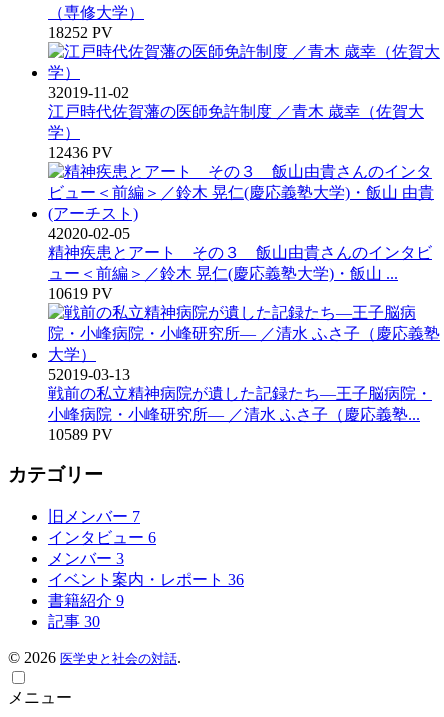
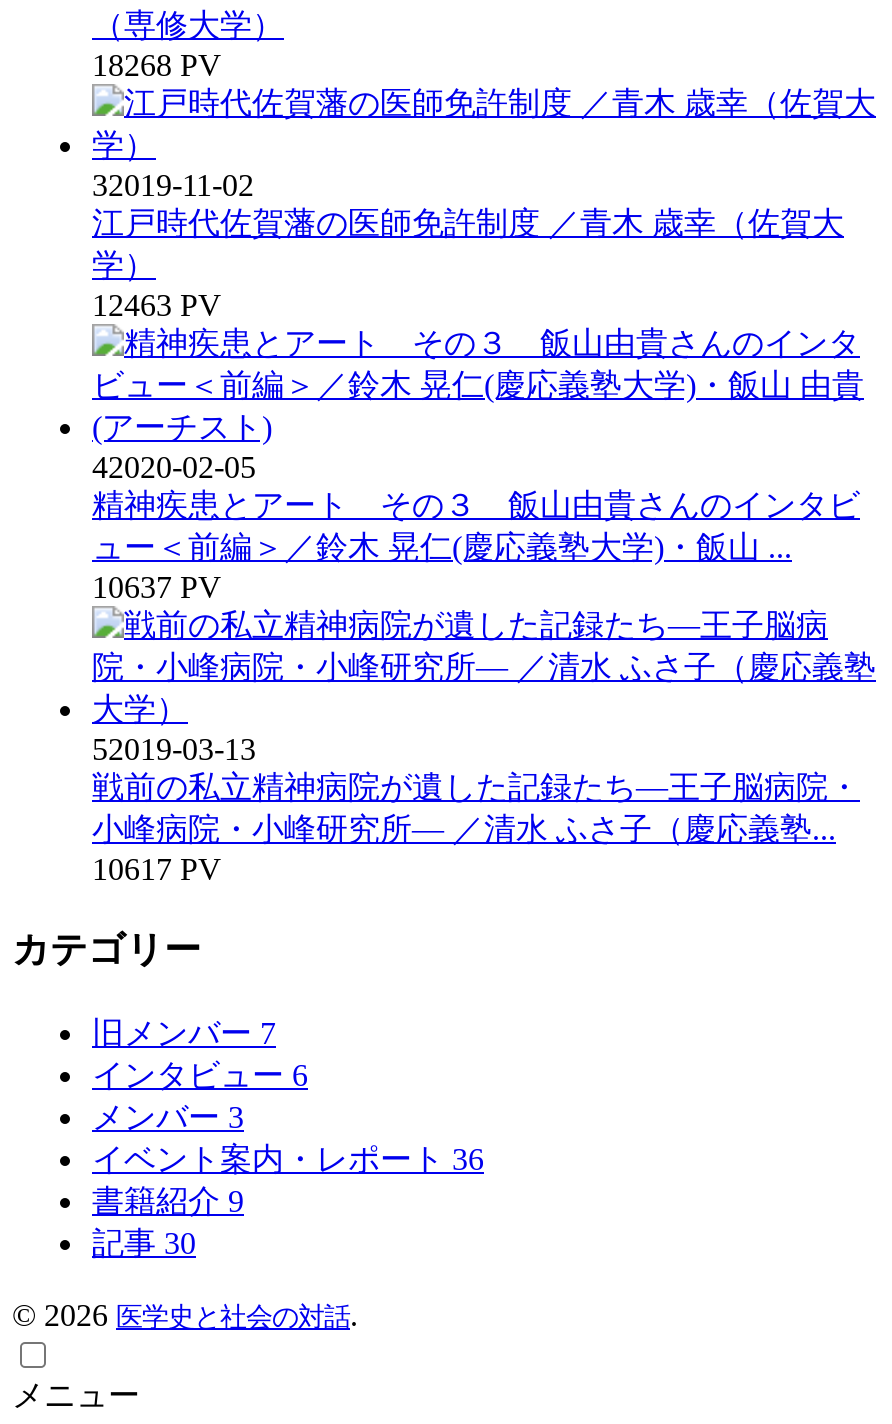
[48,24,113,41] 18252 PV -> [92,47,222,81] 18268 PV
[48,144,113,161] 12436 PV -> [92,287,222,321] 12463 PV
[48,285,113,302] 10619 PV -> [92,569,222,603] 10637 PV
[48,426,113,443] 10589 PV -> [92,851,222,885] 10617 PV

